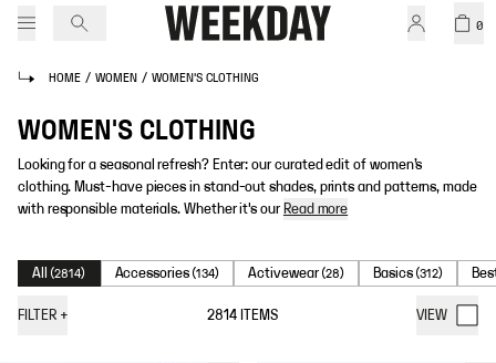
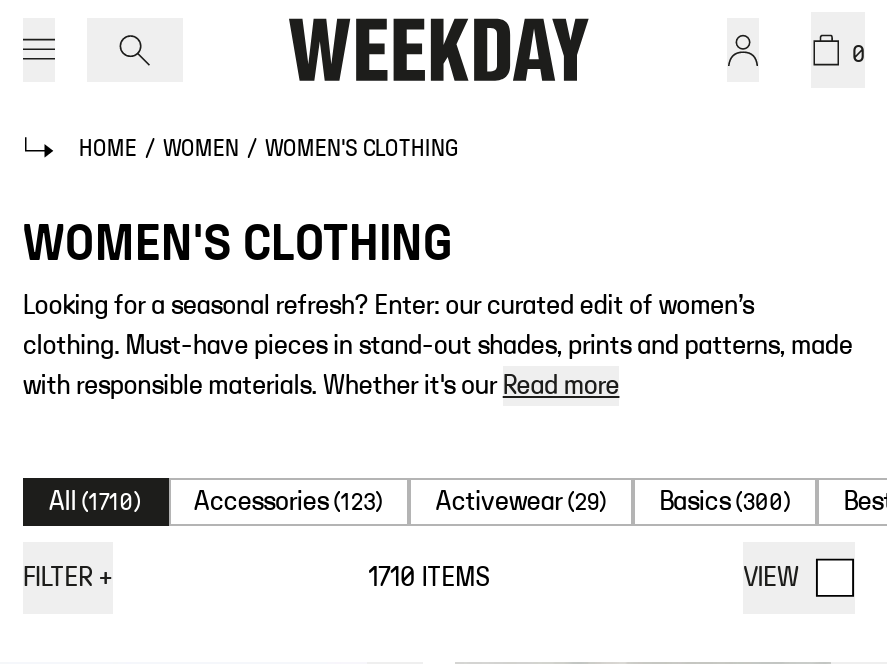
[32,266,86,281] All (2814) -> [49,488,142,516] All (1710)
[115,266,220,281] Accessories (134) -> [194,488,384,516] Accessories (123)
[248,266,345,281] Activewear (28) -> [436,488,607,516] Activewear (29)
[373,266,443,281] Basics (312) -> [659,488,792,516] Basics (300)
[207,308,277,323] 2814 ITEMS -> [368,564,489,592] 1710 ITEMS

